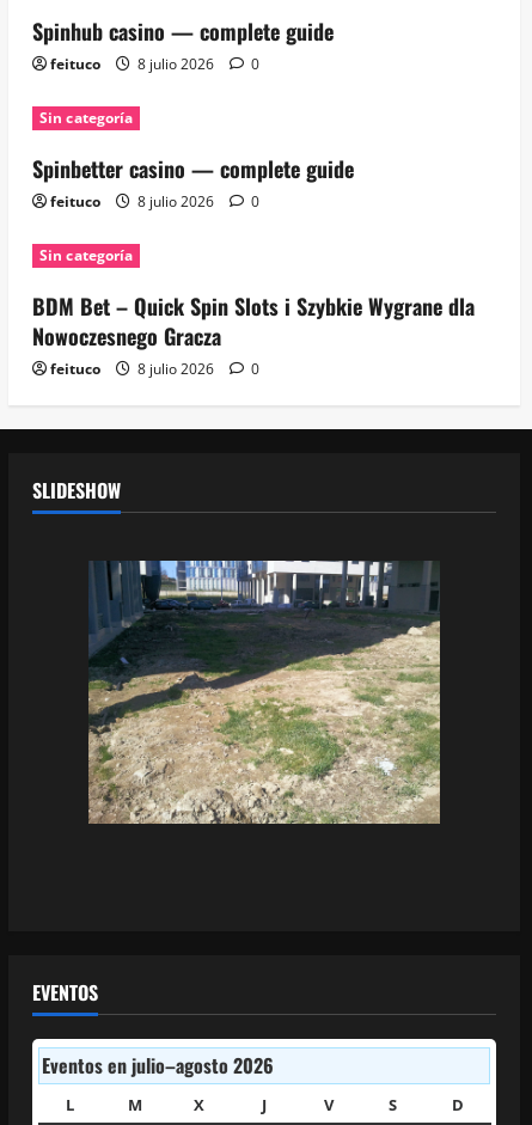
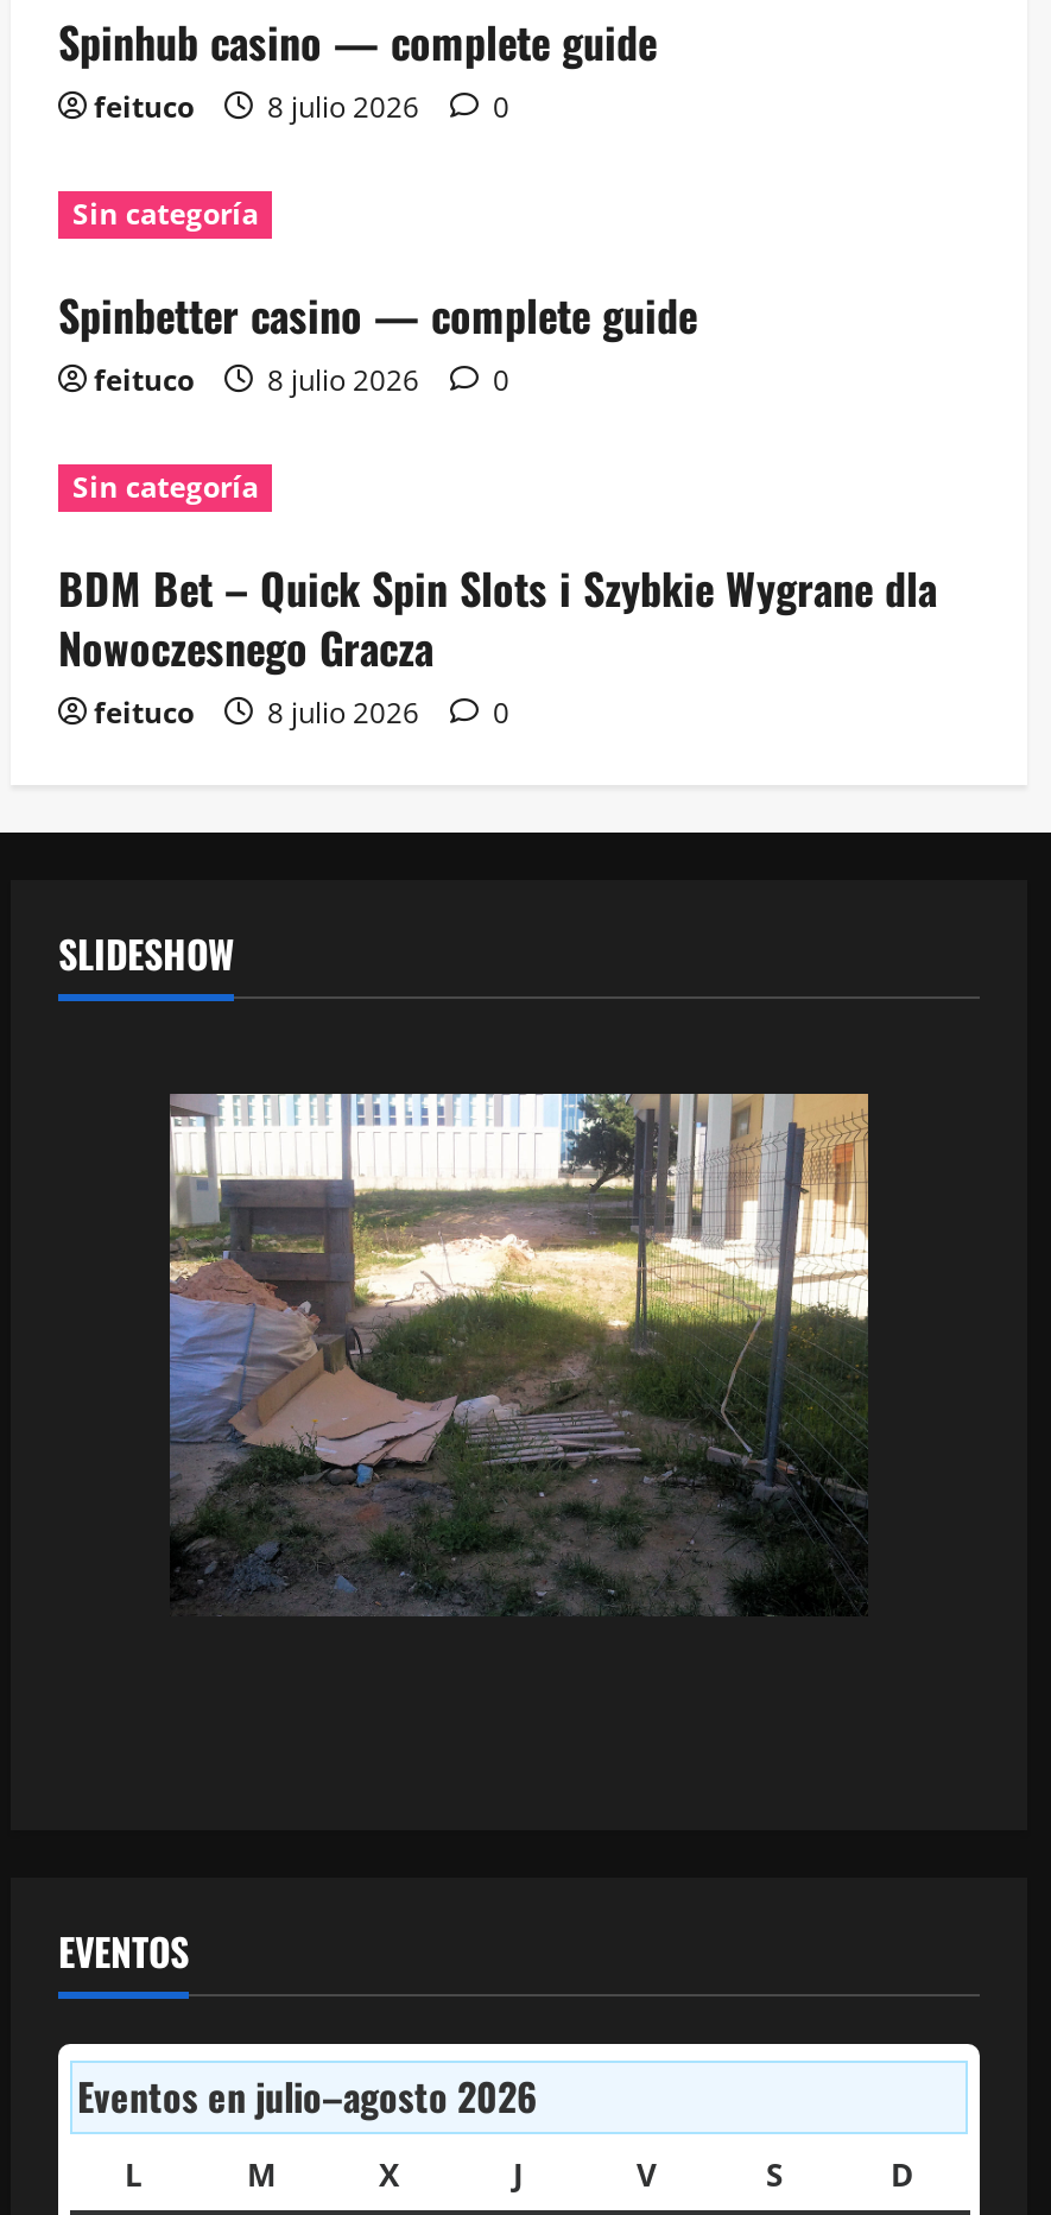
[87,560,441,825] [image] -> [167,1091,870,1616] [image]

